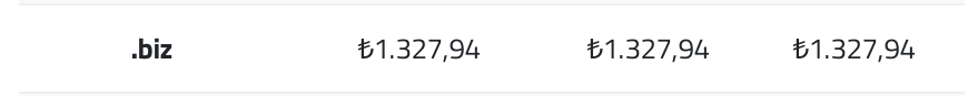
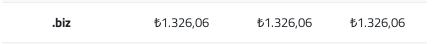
[358,25,480,70] ₺1.327,94 -> [154,12,209,32] ₺1.326,06
[587,25,709,70] ₺1.327,94 -> [257,12,312,32] ₺1.326,06
[793,25,915,70] ₺1.327,94 -> [350,12,405,32] ₺1.326,06

